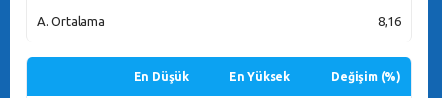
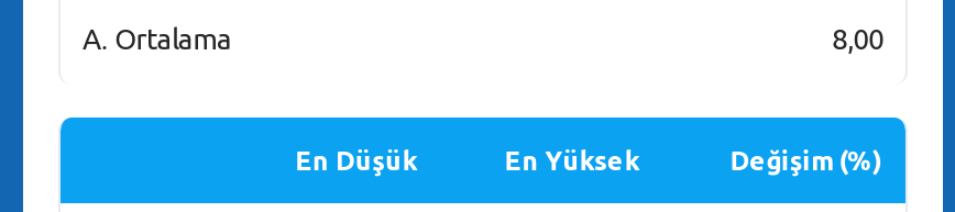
[378,13,401,27] 8,16 -> [832,22,883,53] 8,00

